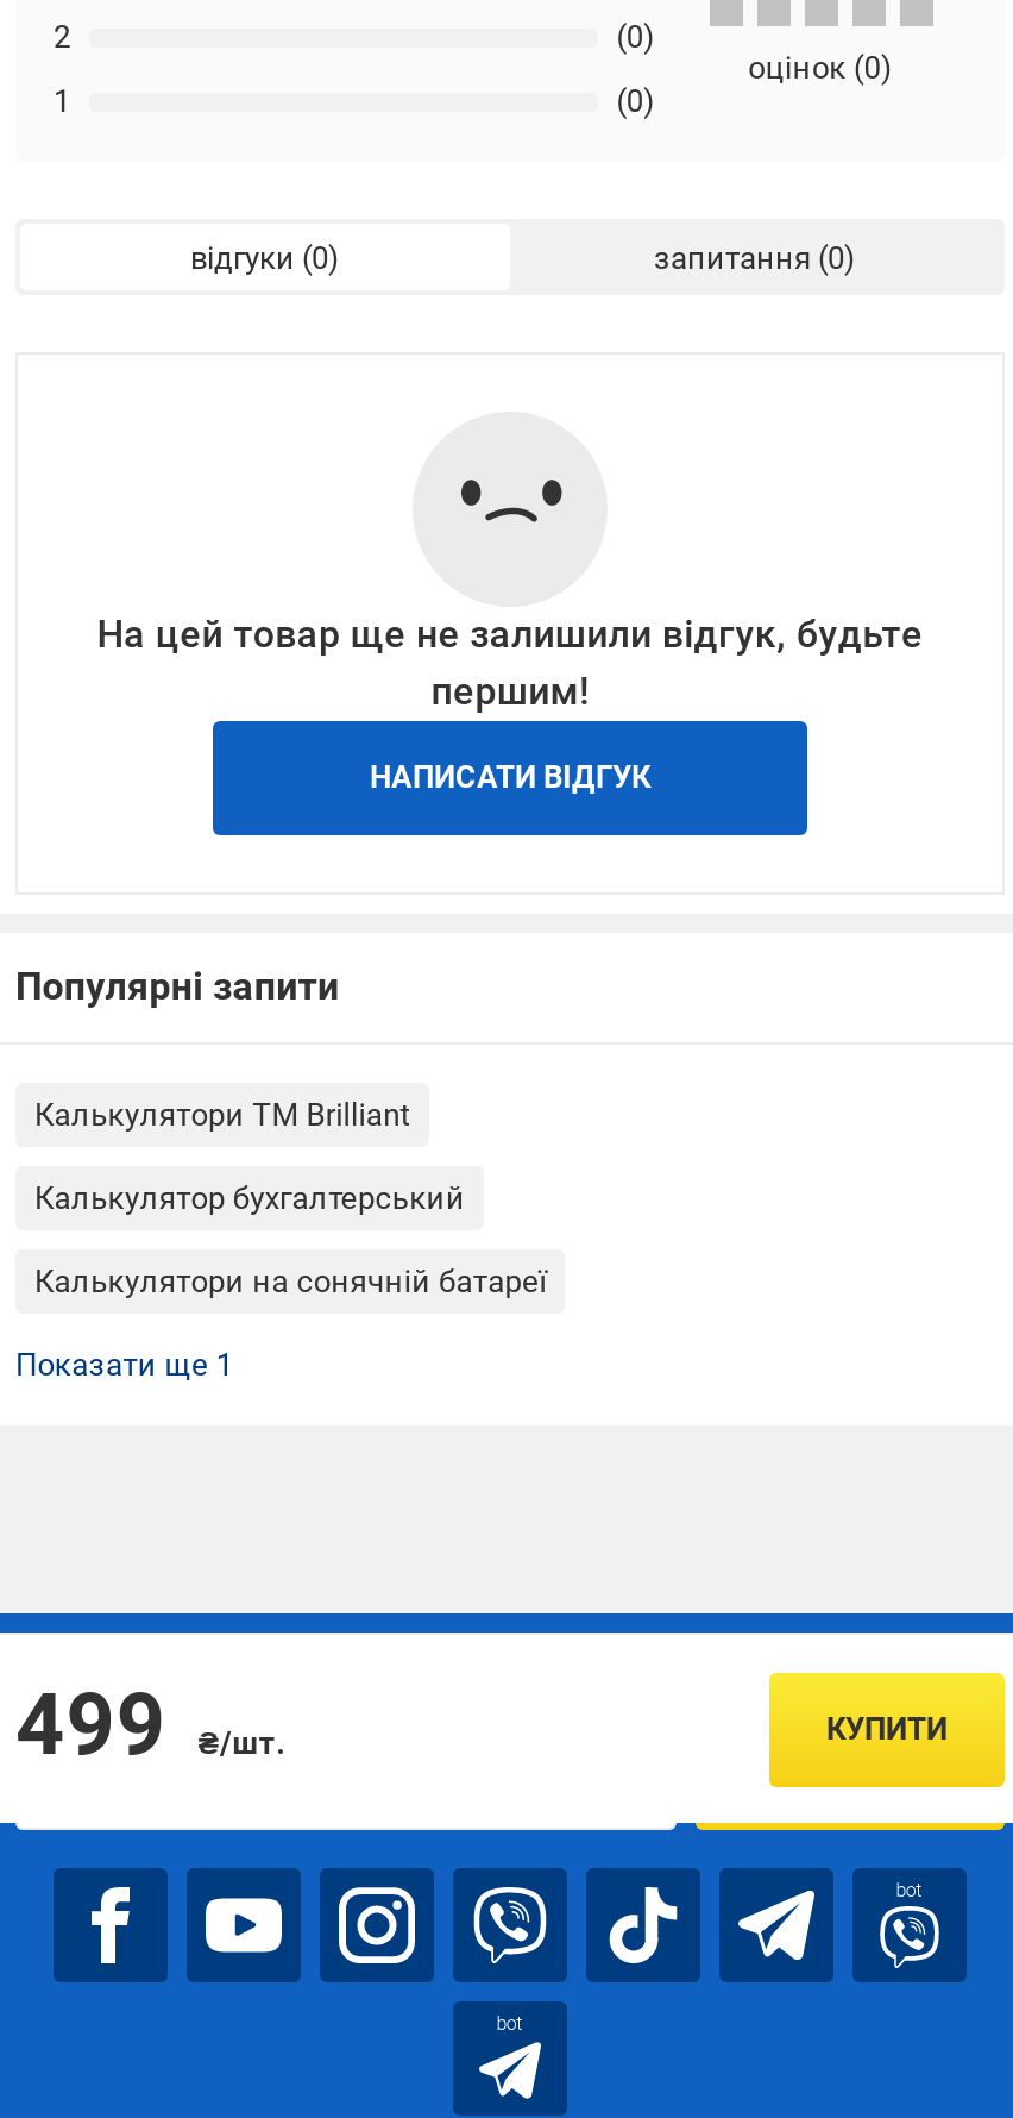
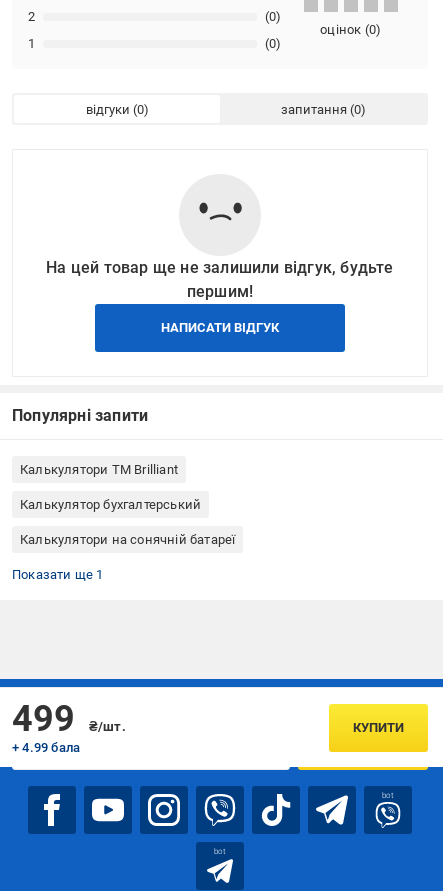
none -> [12,740,80,755] + 4.99 бала

